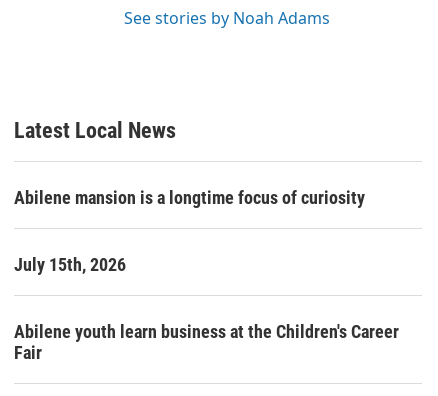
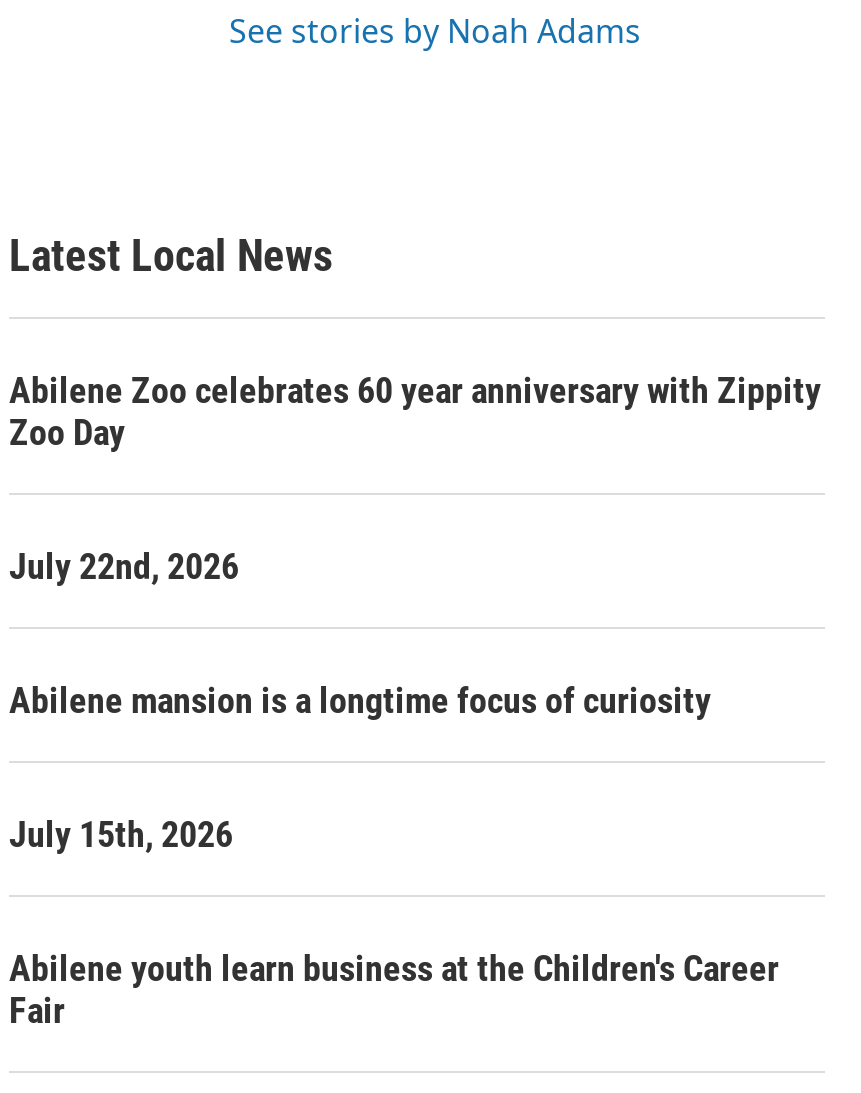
none -> [9,369,821,587] Abilene Zoo celebrates 60 year anniversary with Zippity | Zoo Day | July 22nd, 2026

